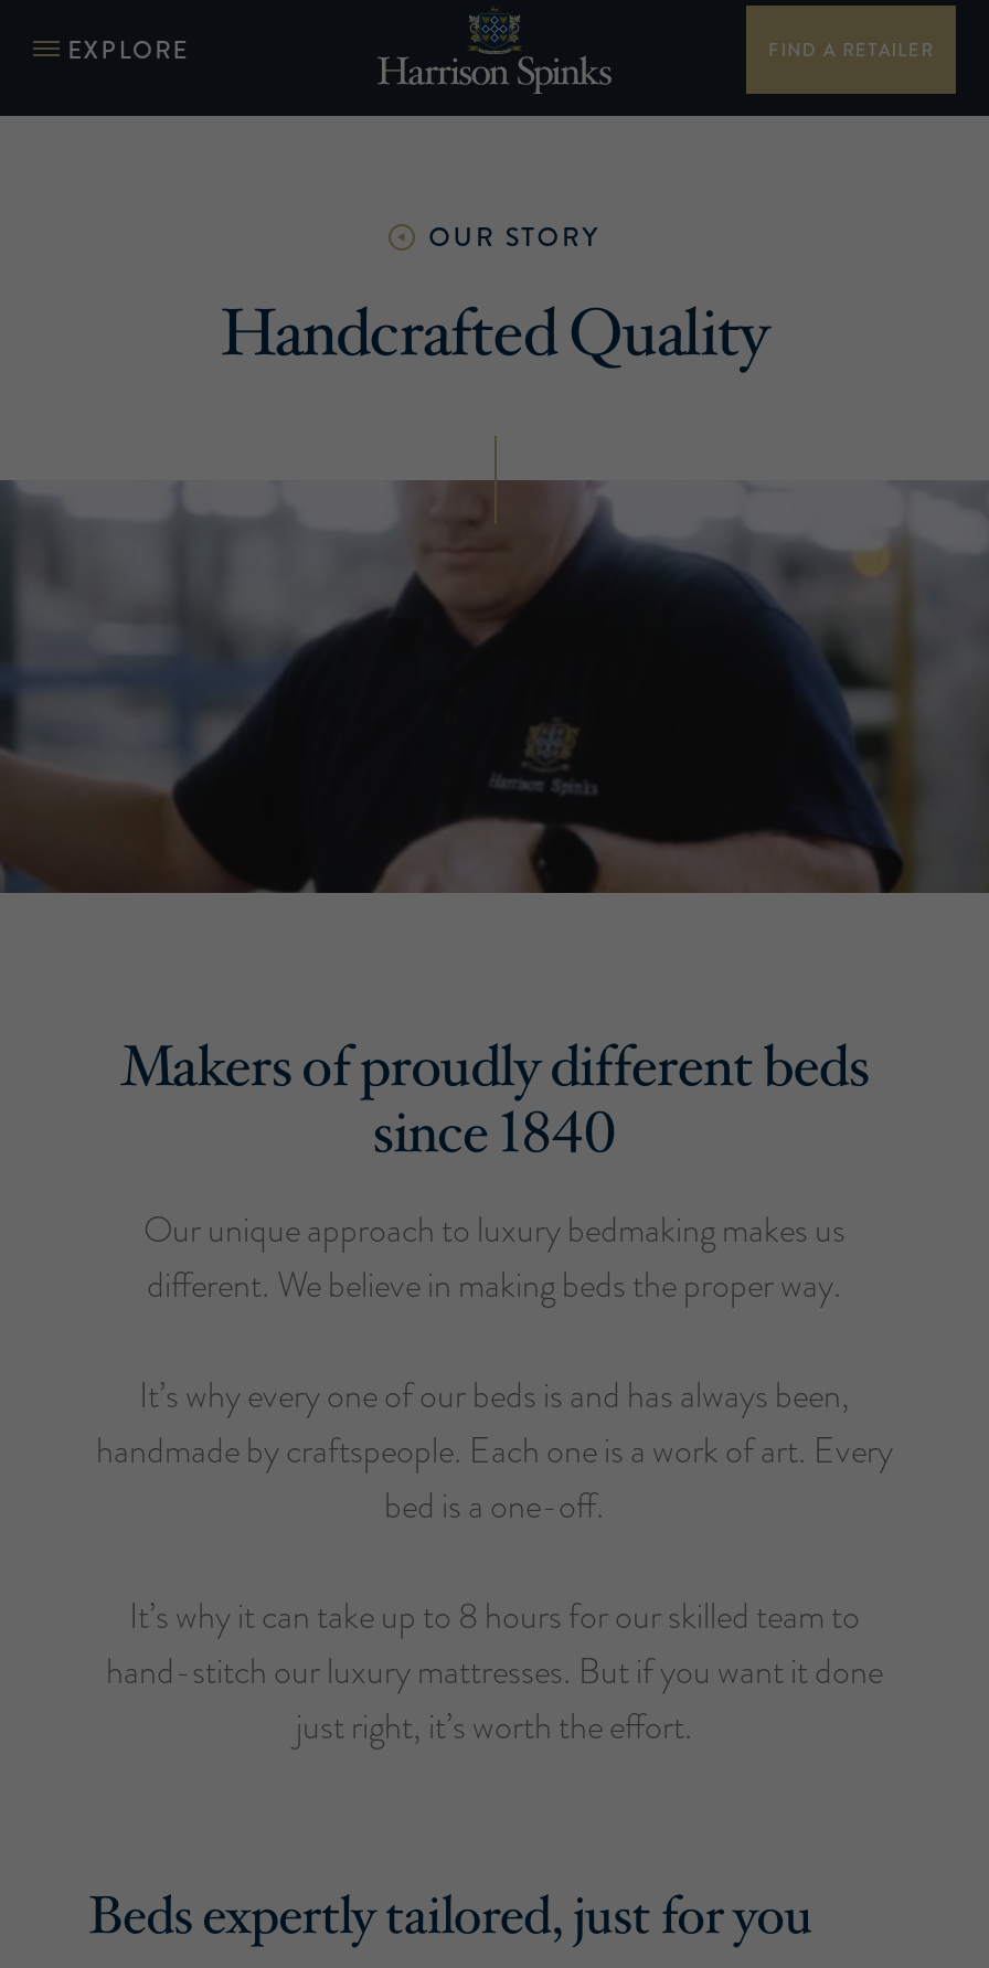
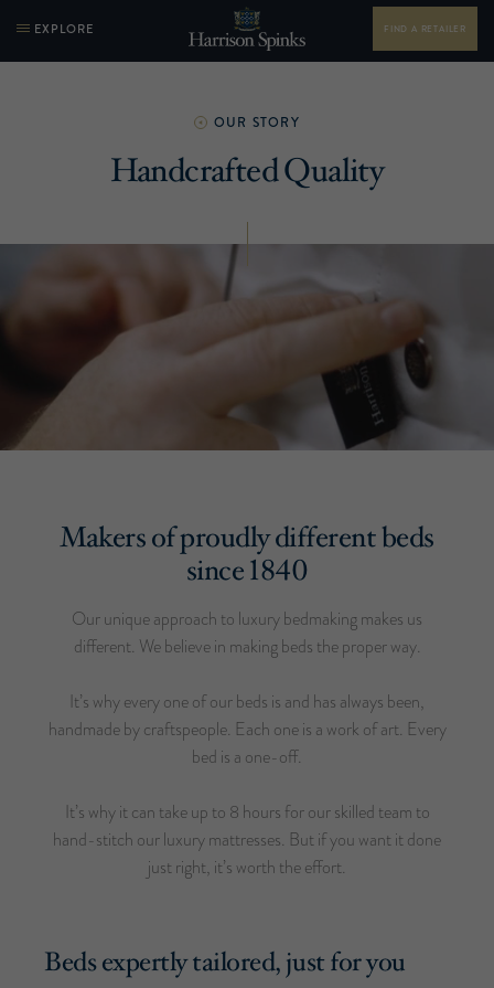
[7,480,982,895] [image] -> [3,244,491,451] [image]

